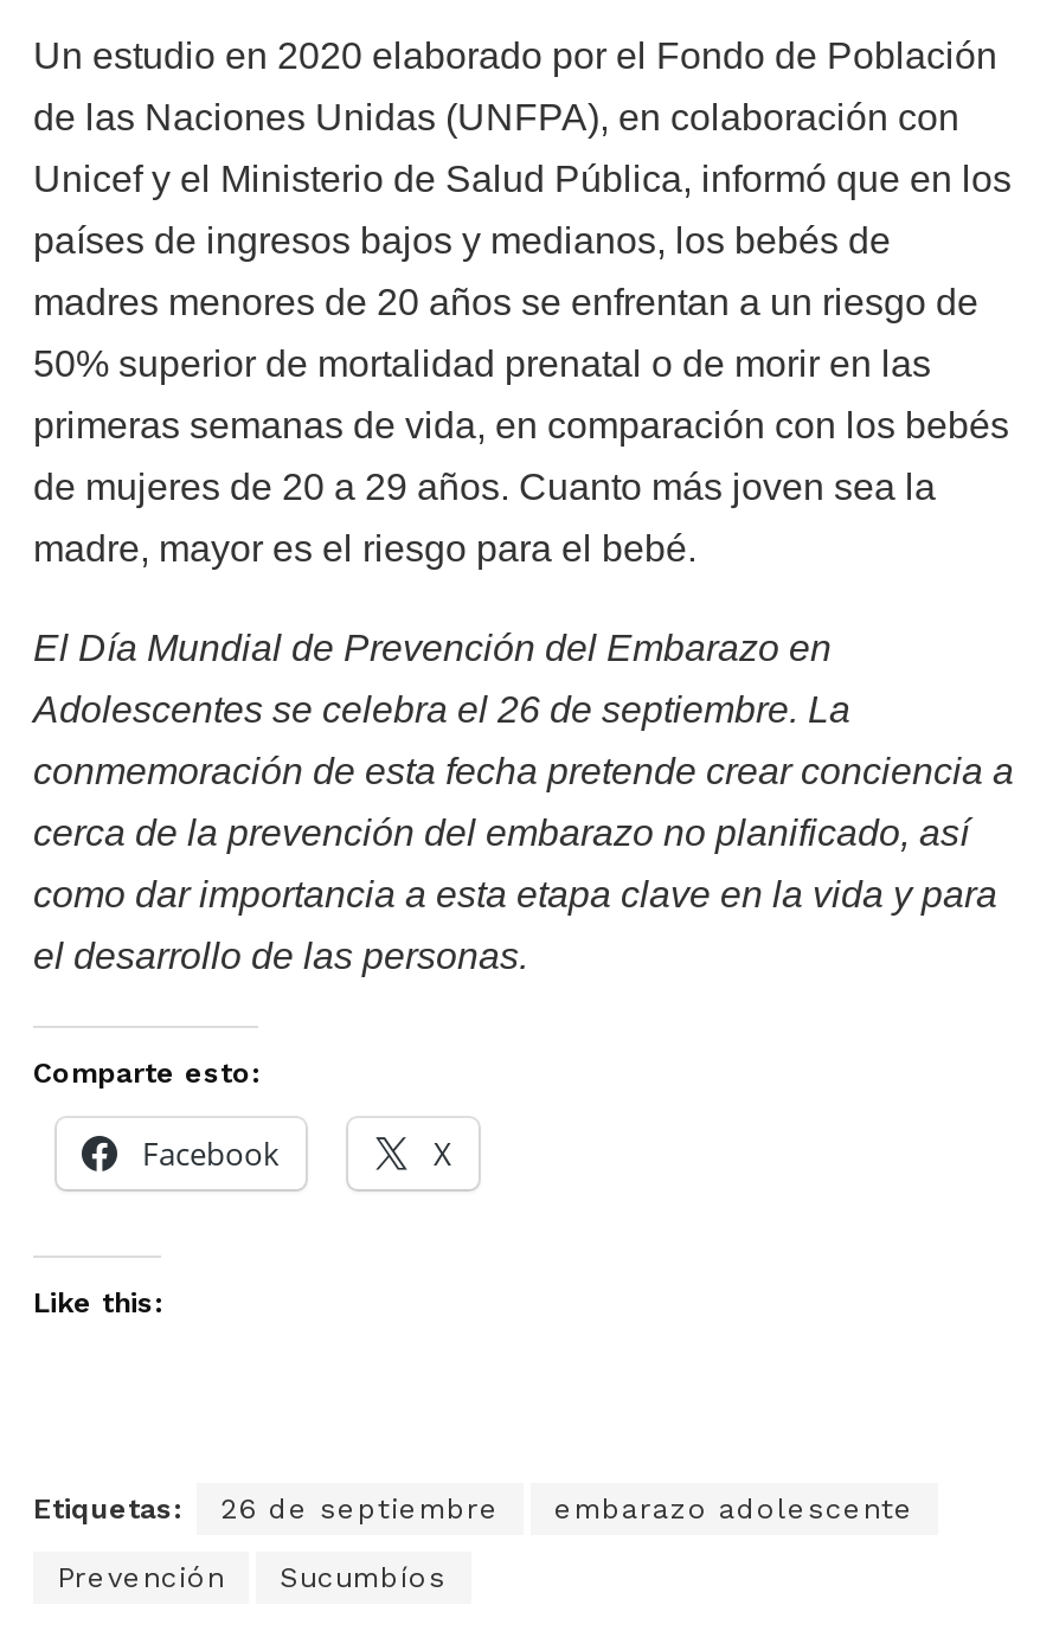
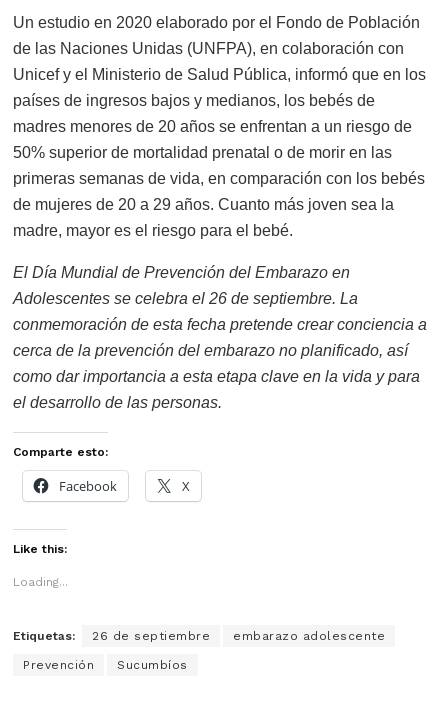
none -> [13,575,68,589] Loading...

